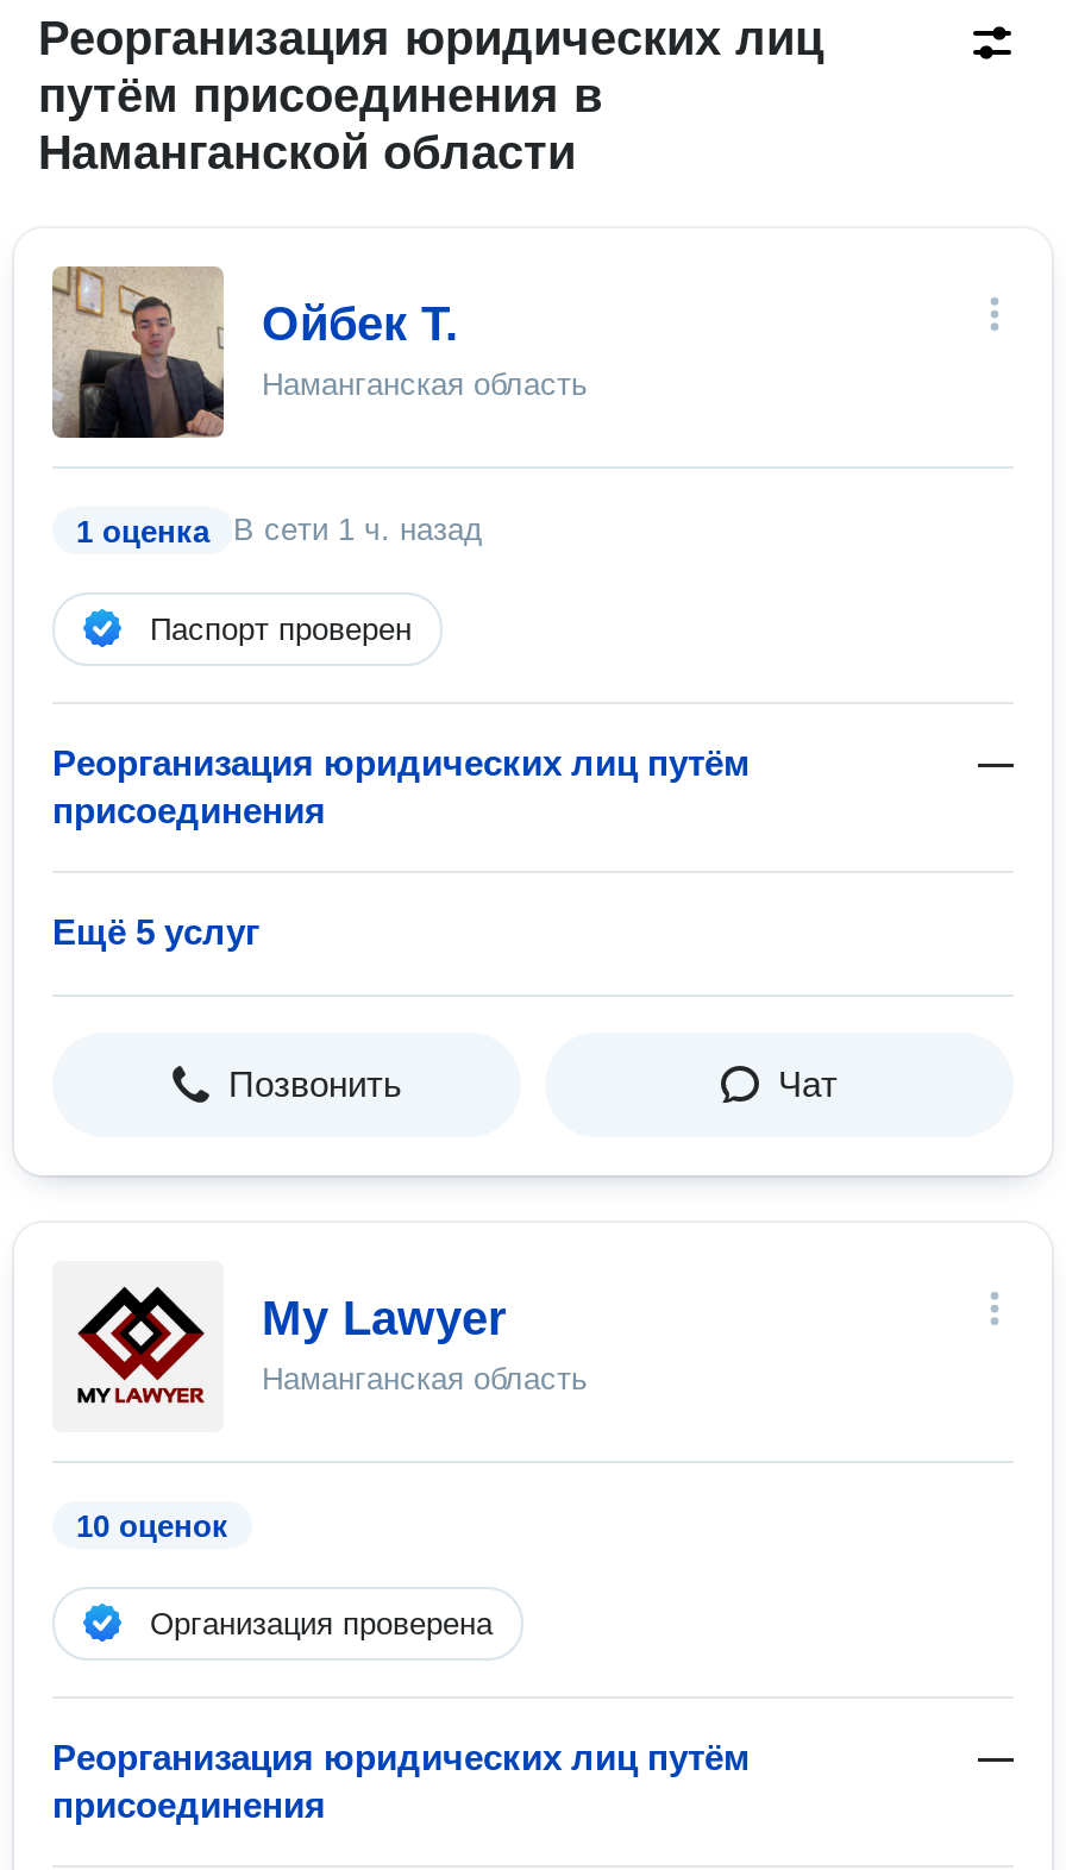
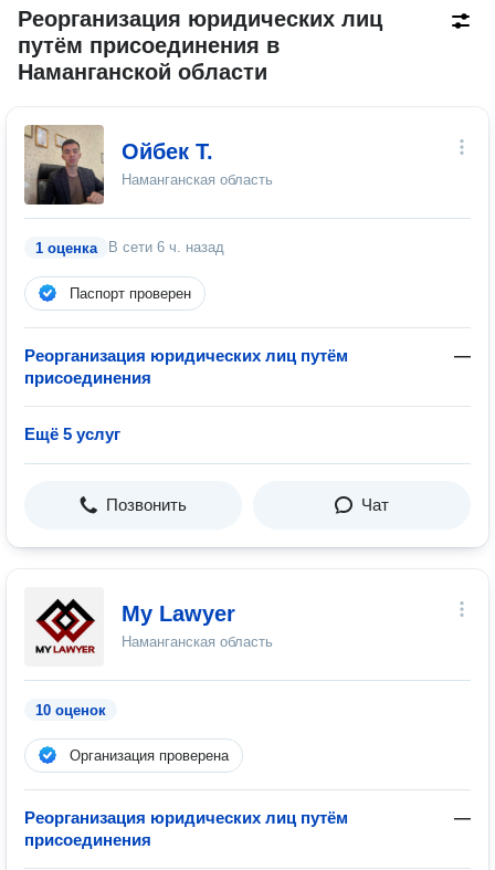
[76,512,483,550] 1 оценка В сети 1 ч. назад -> [35,239,224,256] 1 оценка В сети 6 ч. назад

